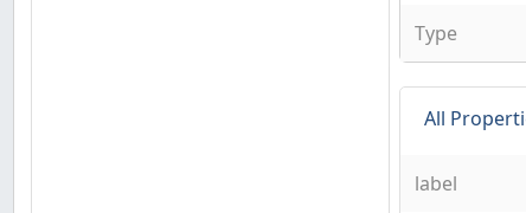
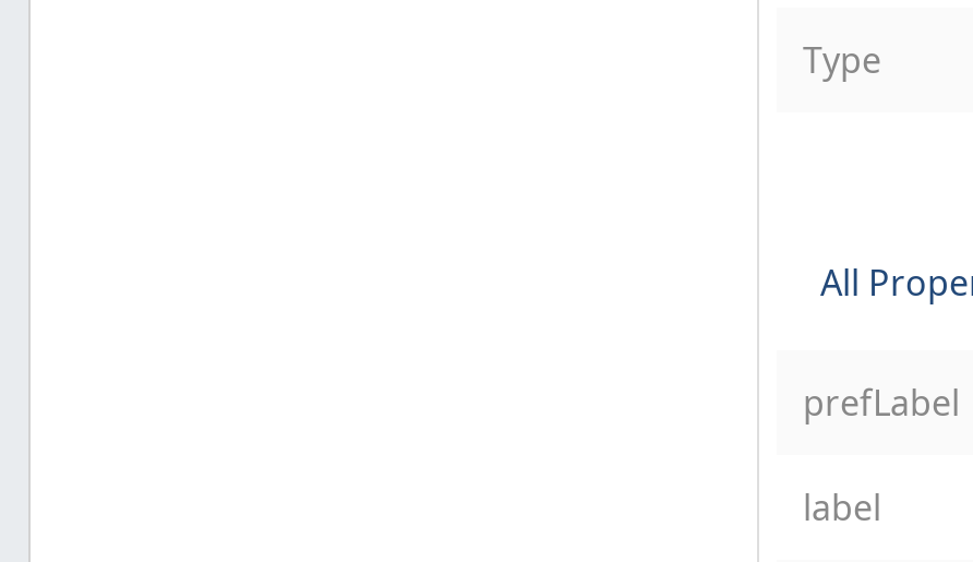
none -> [803,379,960,427] prefLabel

